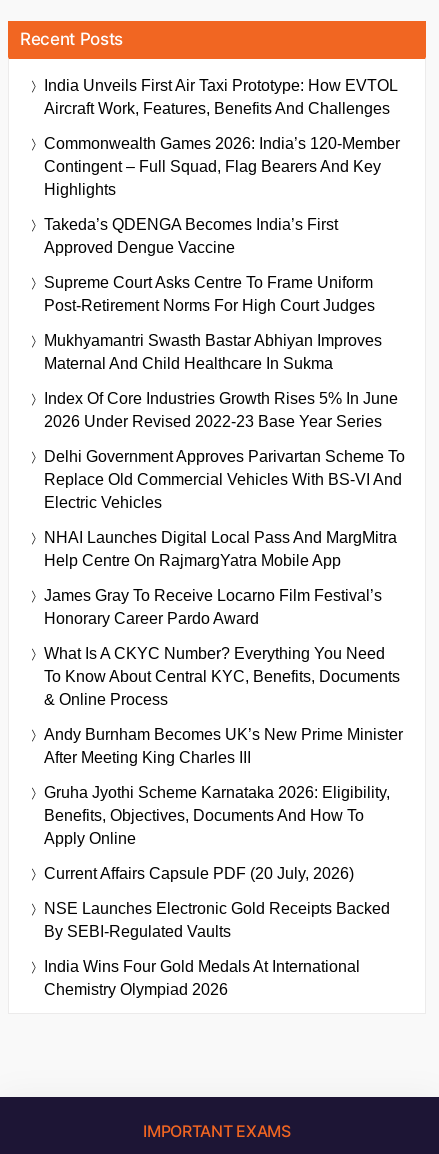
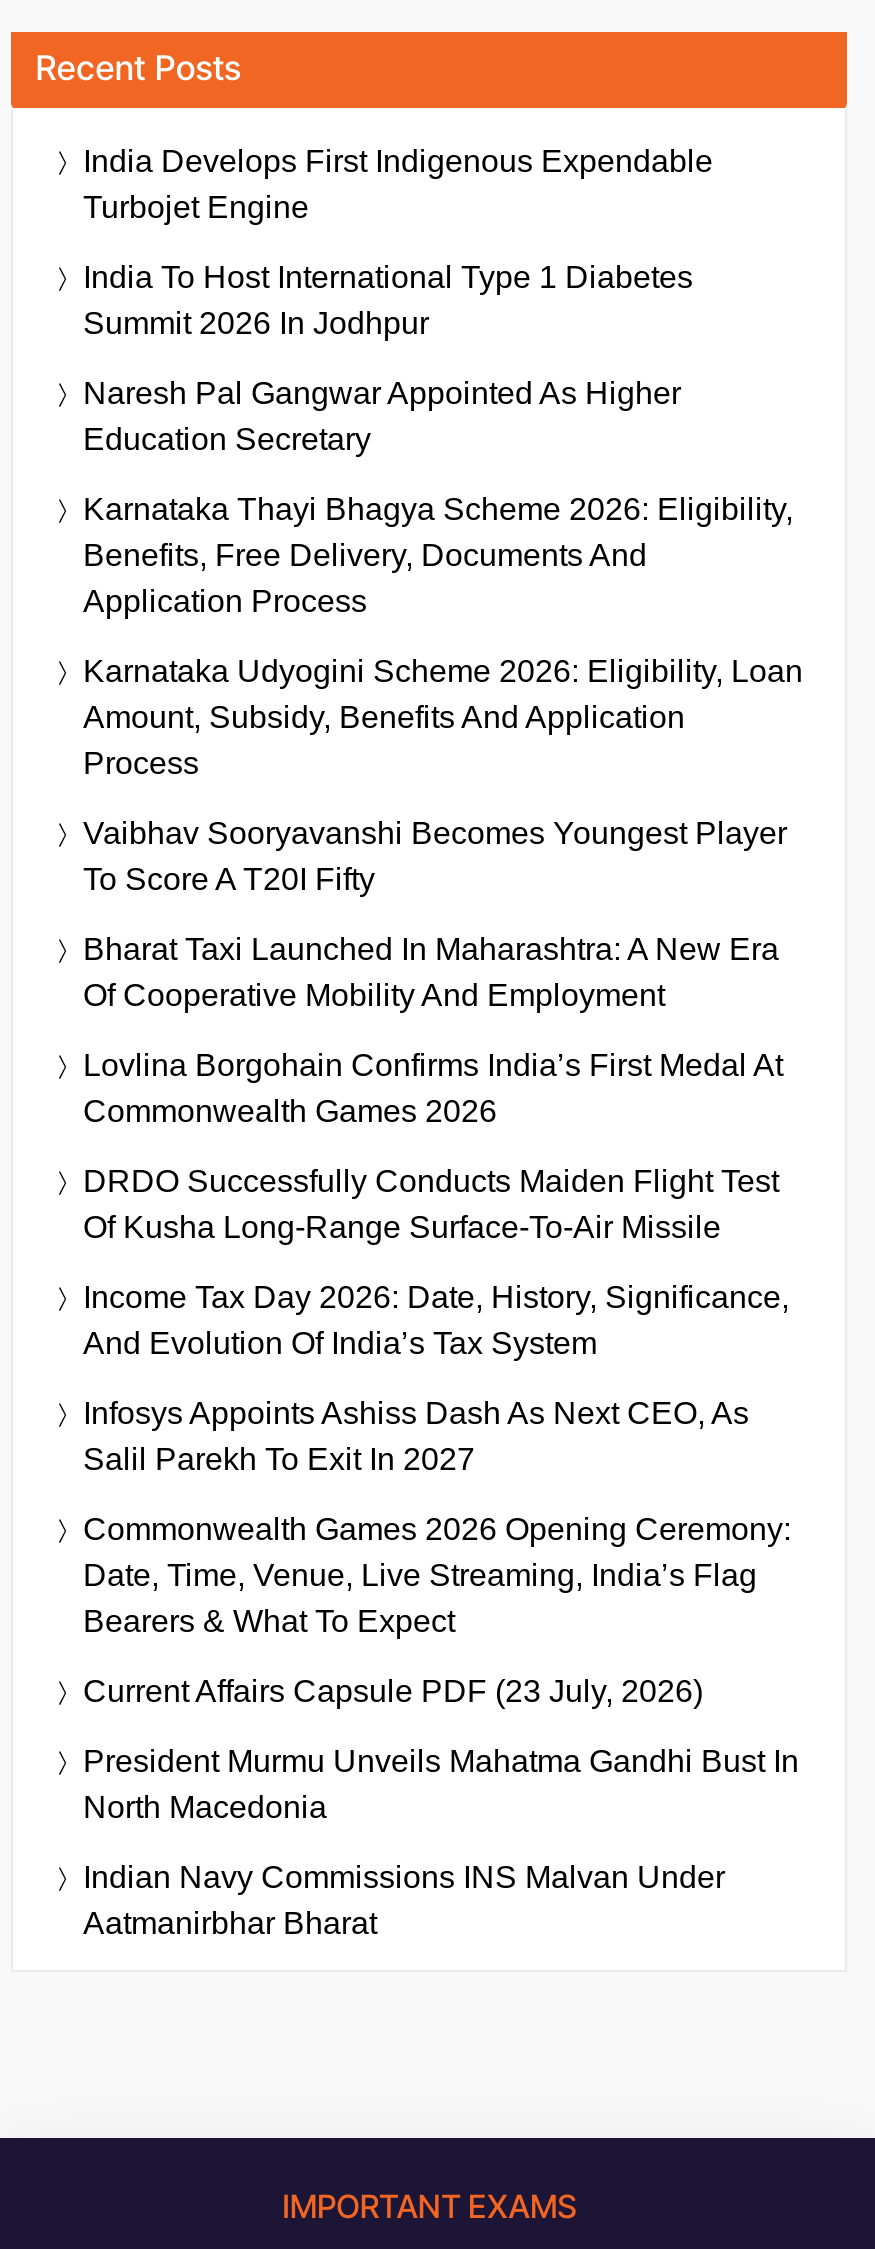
[44,77,397,117] India Unveils First Air Taxi Prototype: How EVTOL | Aircraft Work, Features, Benefits And Challenges -> [83,144,713,224] India Develops First Indigenous Expendable | Turbojet Engine
[44,135,400,198] Commonwealth Games 2026: India’s 120-Member | Contingent – Full Squad, Flag Bearers And Key | Highlights -> [83,260,693,340] India To Host International Type 1 Diabetes | Summit 2026 In Jodhpur
[44,216,338,256] Takeda’s QDENGA Becomes India’s First | Approved Dengue Vaccine -> [83,376,681,456] Naresh Pal Gangwar Appointed As Higher | Education Secretary
[44,274,375,314] Supreme Court Asks Centre To Frame Uniform | Post-Retirement Norms For High Court Judges -> [83,492,793,618] Karnataka Thayi Bhagya Scheme 2026: Eligibility, | Benefits, Free Delivery, Documents And | Application Process
[44,332,382,372] Mukhyamantri Swasth Bastar Abhiyan Improves | Maternal And Child Healthcare In Sukma -> [83,654,803,780] Karnataka Udyogini Scheme 2026: Eligibility, Loan | Amount, Subsidy, Benefits And Application | Process
[44,390,398,430] Index Of Core Industries Growth Rises 5% In June | 2026 Under Revised 2022-23 Base Year Series -> [83,816,787,896] Vaibhav Sooryavanshi Becomes Youngest Player | To Score A T20I Fifty
[44,448,405,511] Delhi Government Approves Parivartan Scheme To | Replace Old Commercial Vehicles With BS-VI And | Electric Vehicles -> [83,932,779,1012] Bharat Taxi Launched In Maharashtra: A New Era | Of Cooperative Mobility And Employment
[44,529,397,569] NHAI Launches Digital Local Pass And MargMitra | Help Centre On RajmargYatra Mobile App -> [83,1048,783,1128] Lovlina Borgohain Confirms India’s First Medal At | Commonwealth Games 2026
[44,587,382,627] James Gray To Receive Locarno Film Festival’s | Honorary Career Pardo Award -> [83,1164,779,1244] DRDO Successfully Conducts Maiden Flight Test | Of Kusha Long-Range Surface-To-Air Missile
[44,645,400,708] What Is A CKYC Number? Everything You Need | To Know About Central KYC, Benefits, Documents | & Online Process -> [83,1280,789,1360] Income Tax Day 2026: Date, History, Significance, | And Evolution Of India’s Tax System
[44,726,403,766] Andy Burnham Becomes UK’s New Prime Minister | After Meeting King Charles III -> [83,1396,749,1476] Infosys Appoints Ashiss Dash As Next CEO, As | Salil Parekh To Exit In 2027
[44,784,390,847] Gruha Jyothi Scheme Karnataka 2026: Eligibility, | Benefits, Objectives, Documents And How To | Apply Online -> [83,1512,791,1638] Commonwealth Games 2026 Opening Ceremony: | Date, Time, Venue, Live Streaming, India’s Flag | Bearers & What To Expect
[44,865,354,882] Current Affairs Capsule PDF (20 July, 2026) -> [83,1674,703,1708] Current Affairs Capsule PDF (23 July, 2026)
[44,900,390,940] NSE Launches Electronic Gold Receipts Backed | By SEBI-Regulated Vaults -> [83,1744,799,1824] President Murmu Unveils Mahatma Gandhi Bust In | North Macedonia
[44,958,360,998] India Wins Four Gold Medals At International | Chemistry Olympiad 2026 -> [83,1860,725,1940] Indian Navy Commissions INS Malvan Under | Aatmanirbhar Bharat

